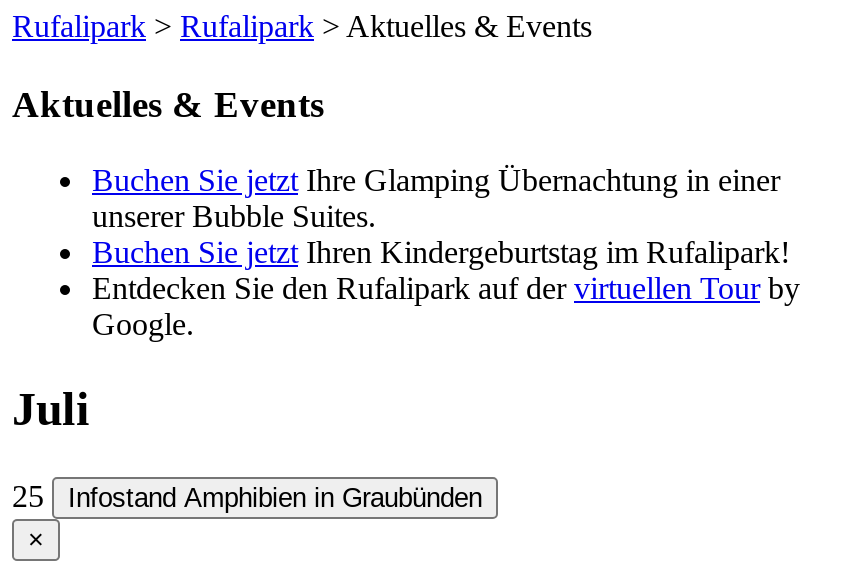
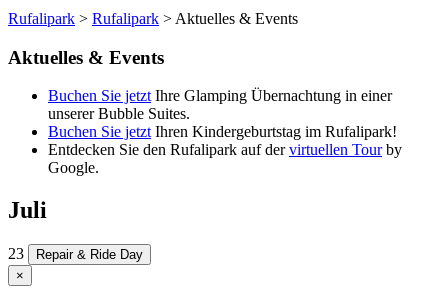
[12,479,482,513] 25 | Infostand Amphibien in Graubünden -> [8,245,143,262] 23 | Repair & Ride Day

